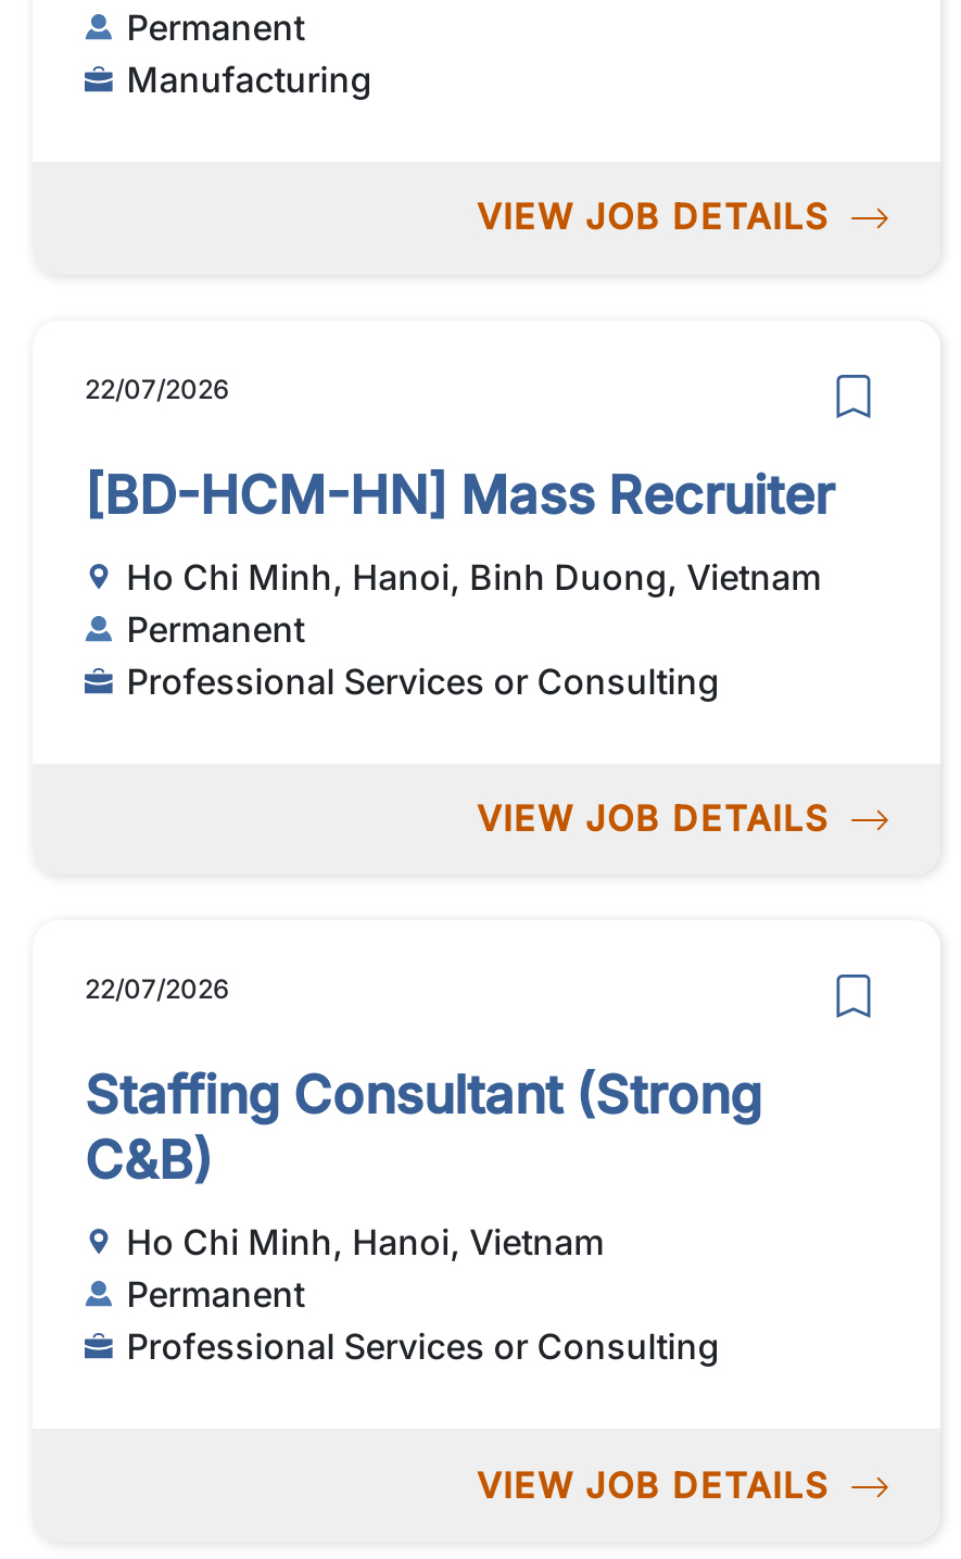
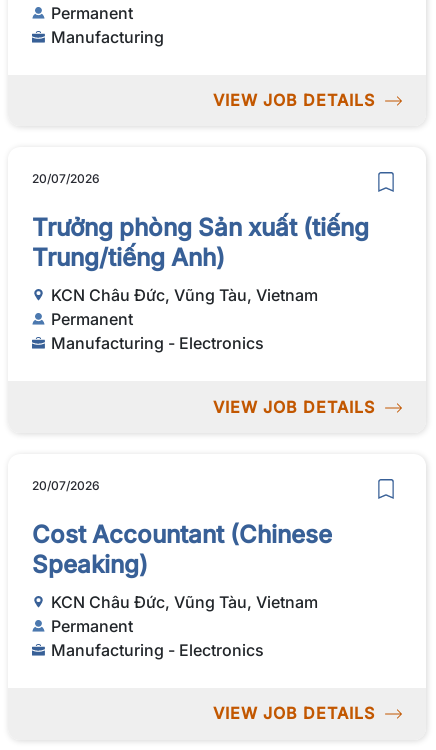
[85,372,230,405] 22/07/2026 -> [32,171,100,186] 20/07/2026
[85,463,834,598] [BD-HCM-HN] Mass Recruiter | Ho Chi Minh, Hanoi, Binh Duong, Vietnam -> [32,213,369,305] Trưởng phòng Sản xuất (tiếng | Trung/tiếng Anh) | KCN Châu Đức, Vũng Tàu, Vietnam
[126,659,719,702] Professional Services or Consulting -> [51,333,264,353] Manufacturing - Electronics
[85,973,230,1006] 22/07/2026 -> [32,478,100,493] 20/07/2026
[85,1065,762,1265] Staffing Consultant (Strong | C&B) | Ho Chi Minh, Hanoi, Vietnam -> [32,520,332,612] Cost Accountant (Chinese | Speaking) | KCN Châu Đức, Vũng Tàu, Vietnam
[126,1325,719,1369] Professional Services or Consulting -> [51,640,264,660] Manufacturing - Electronics

